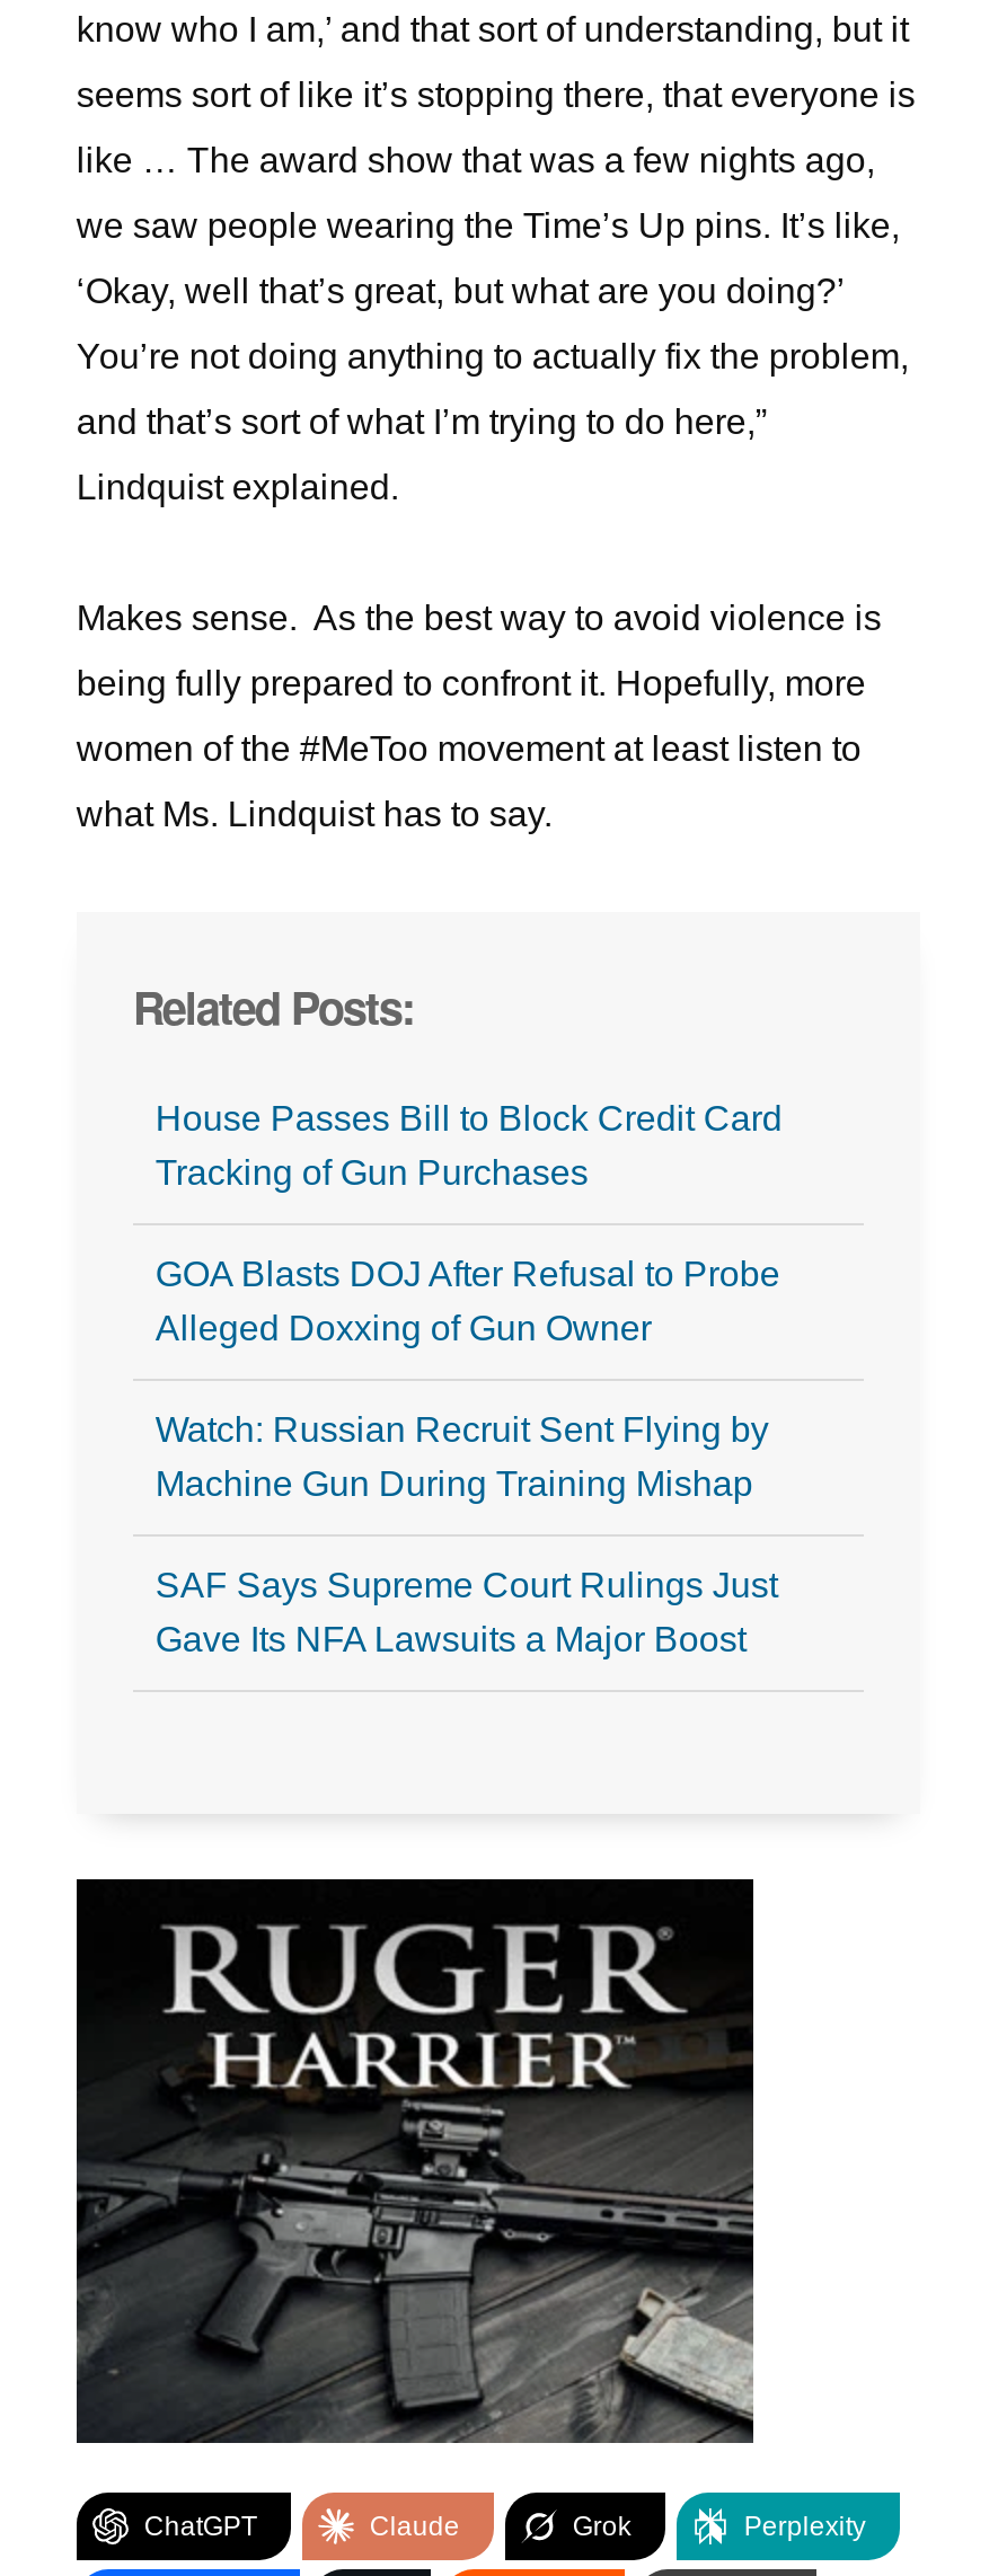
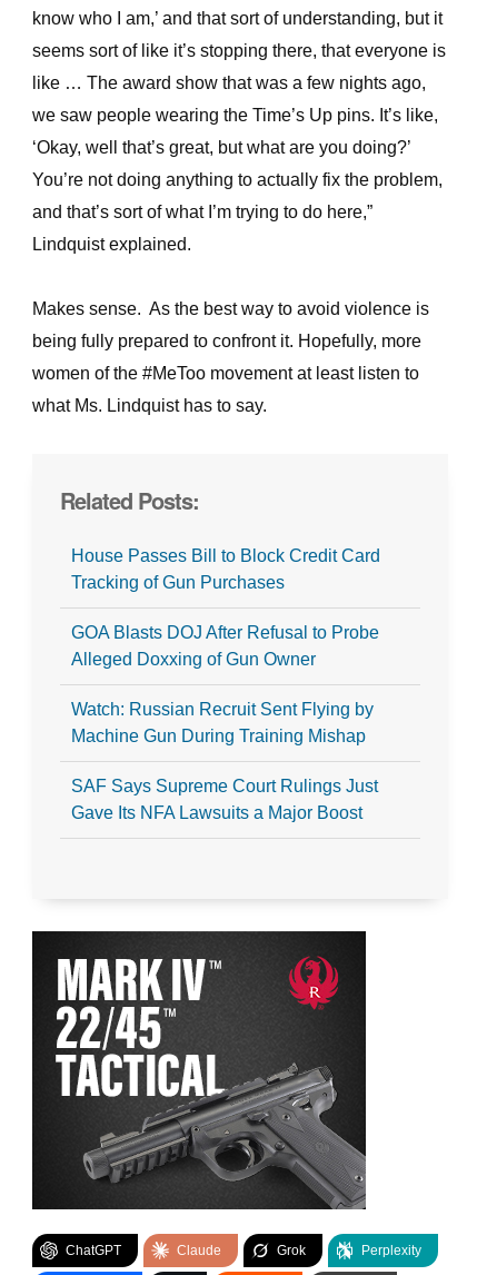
[77,1882,753,2443] [image] -> [33,931,366,1209] [image]

